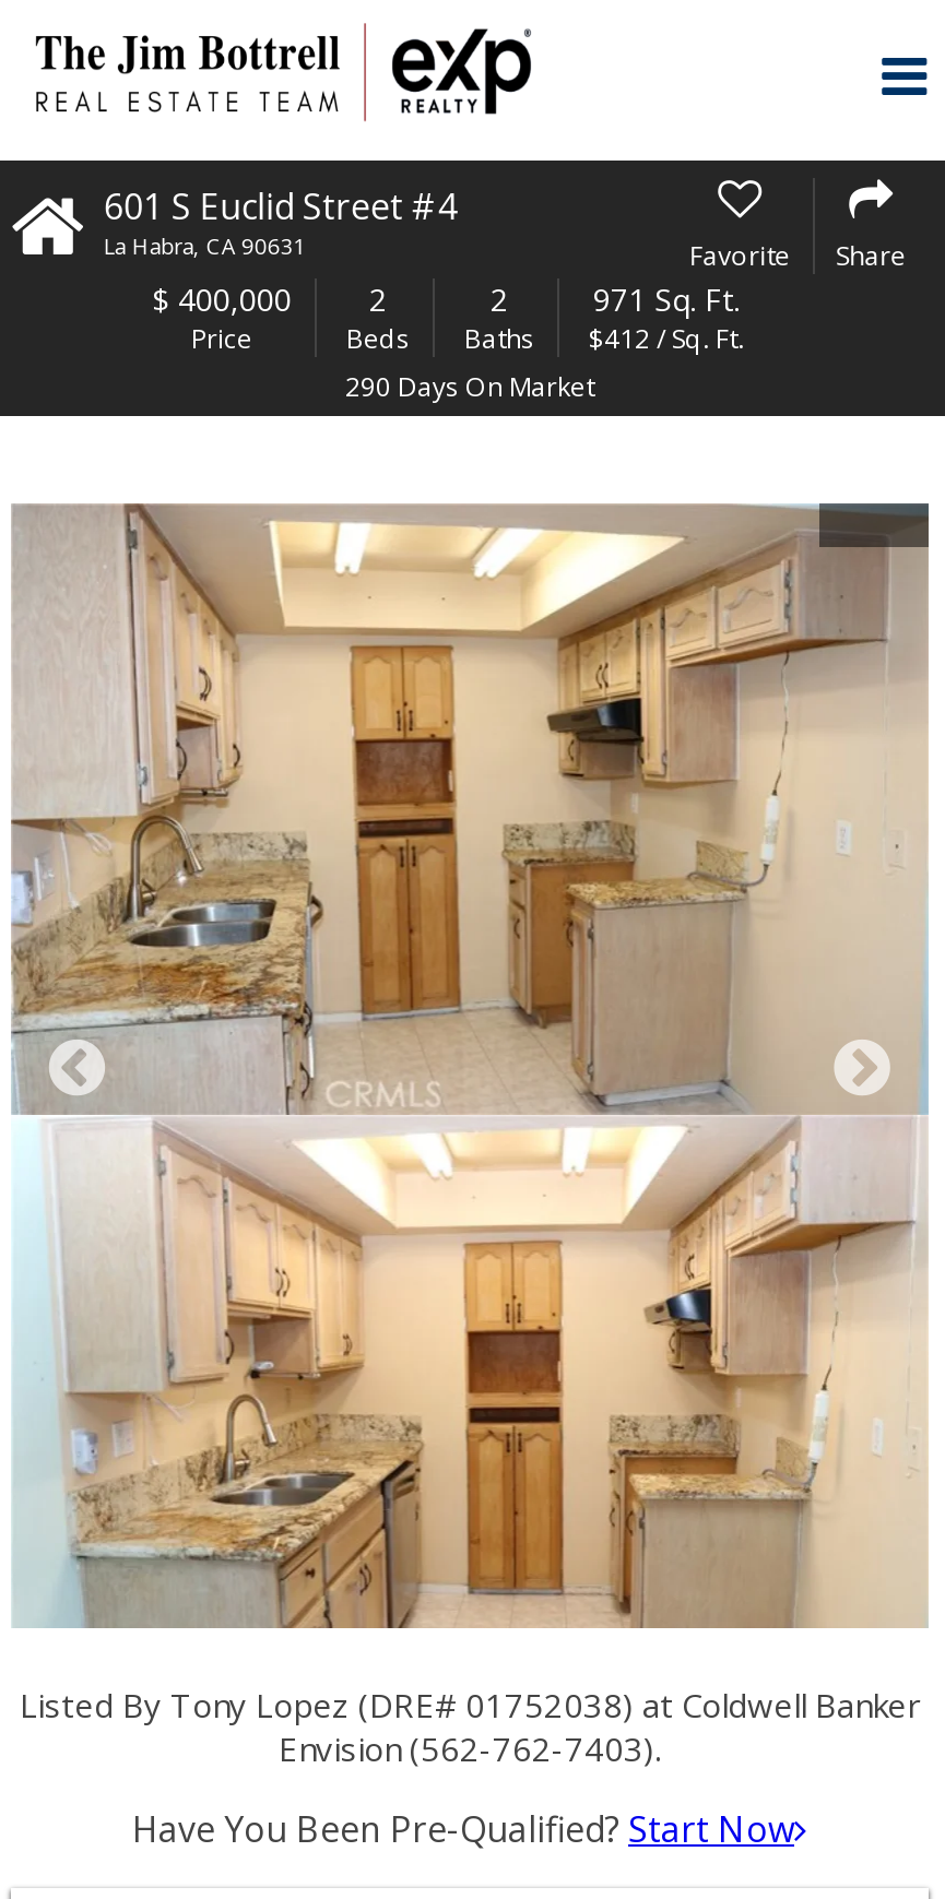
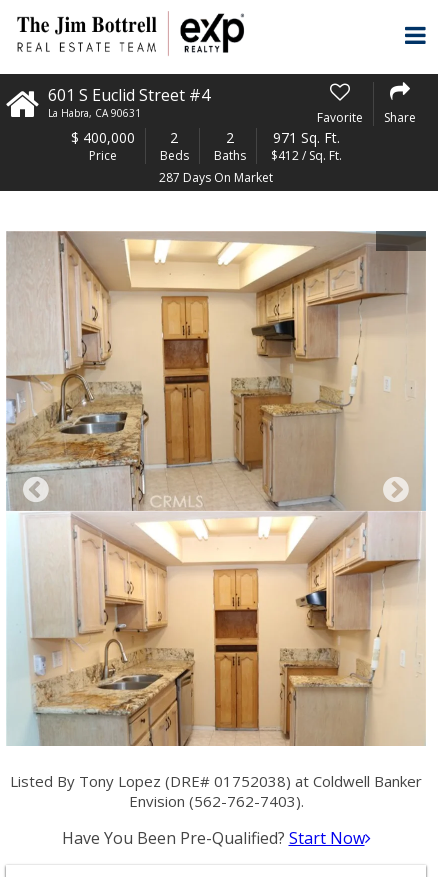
[345,368,594,405] 290 Days On Market -> [159,169,273,186] 287 Days On Market

